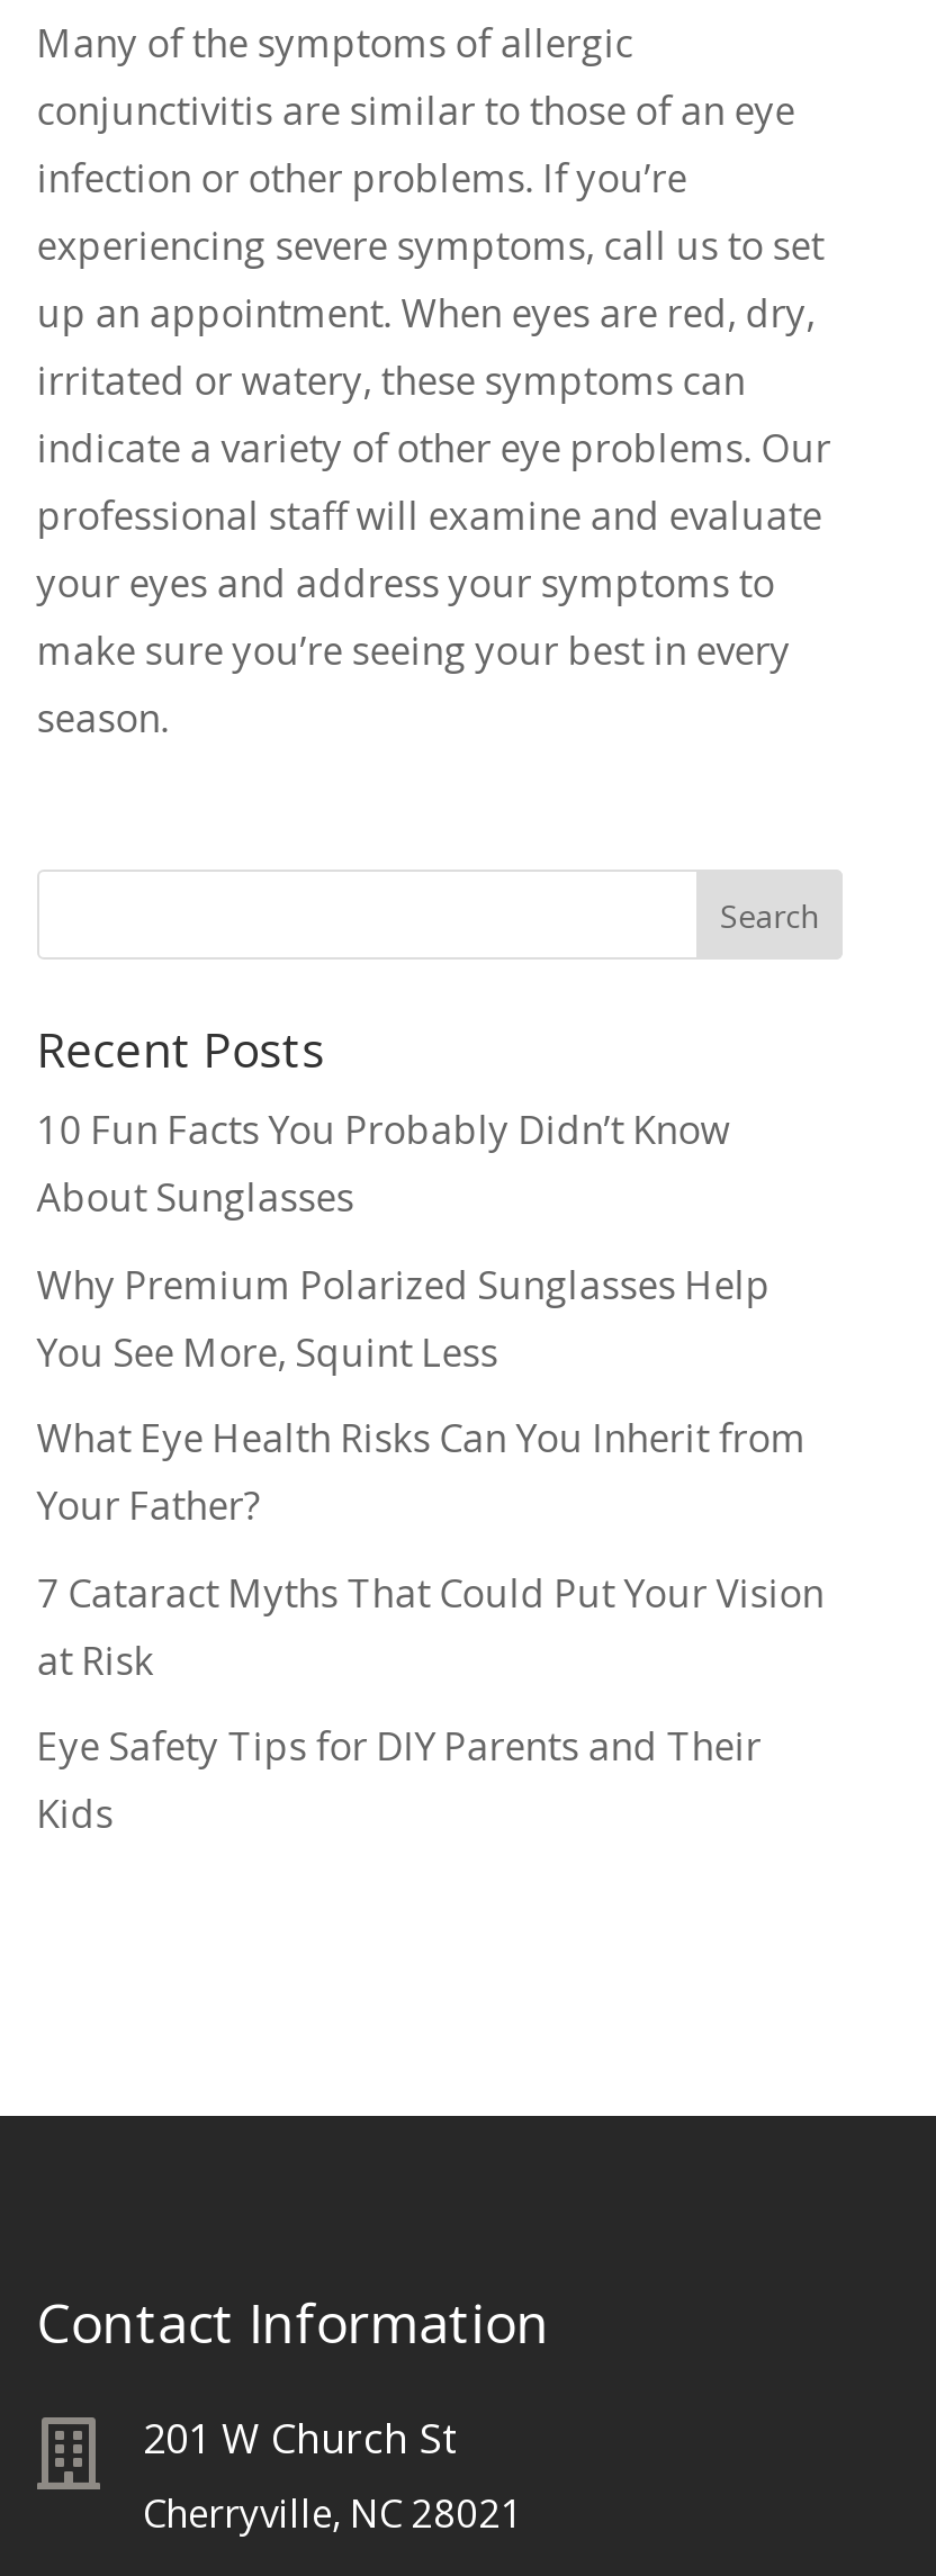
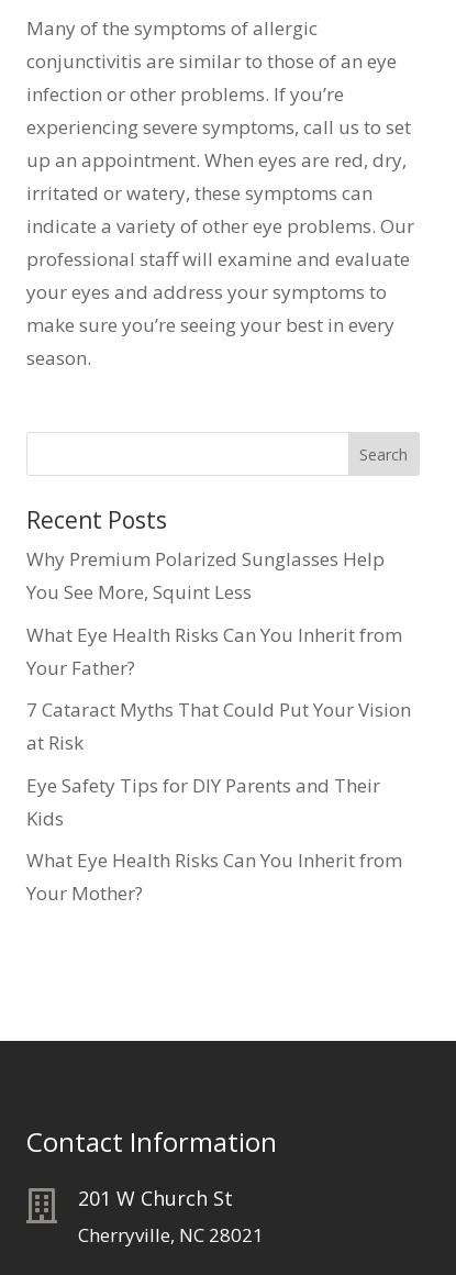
[37,1104,730,1223] 10 Fun Facts You Probably Didn’t Know | About Sunglasses -> none
moved [37,1258,824,1839] -> [26,546,411,831]: Why Premium Polarized Sunglasses Help | You See More, Squint Less | What Eye Health Risks Can You Inherit from | Your Father? | 7 Cataract Myths That Could Put Your Vision | at Risk | Eye Safety Tips for DIY Parents and Their | Kids
none -> [26,848,402,906] What Eye Health Risks Can You Inherit from | Your Mother?

